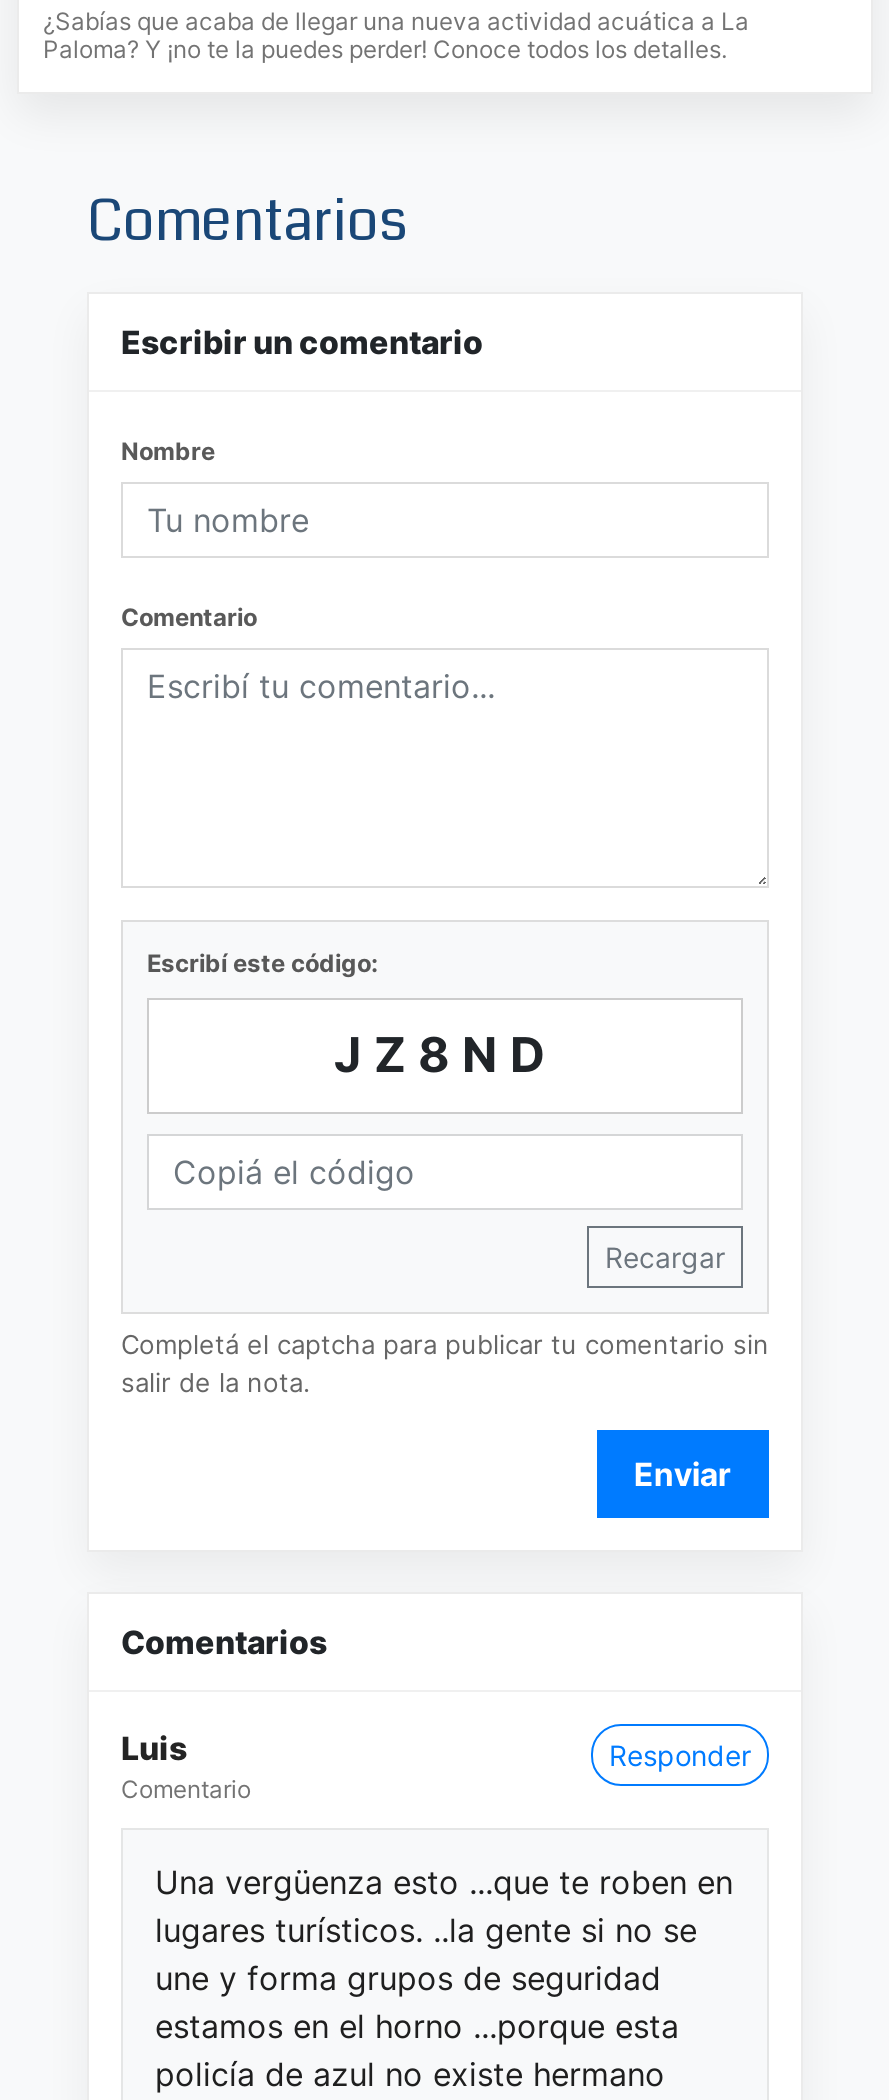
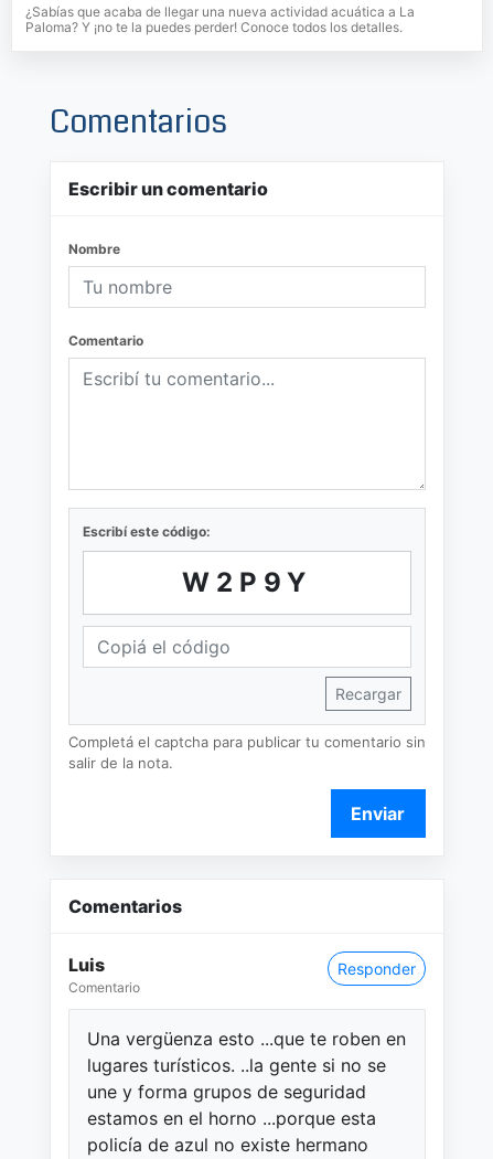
[334,1026,556,1084] JZ8ND -> [182,566,312,598] W2P9Y

